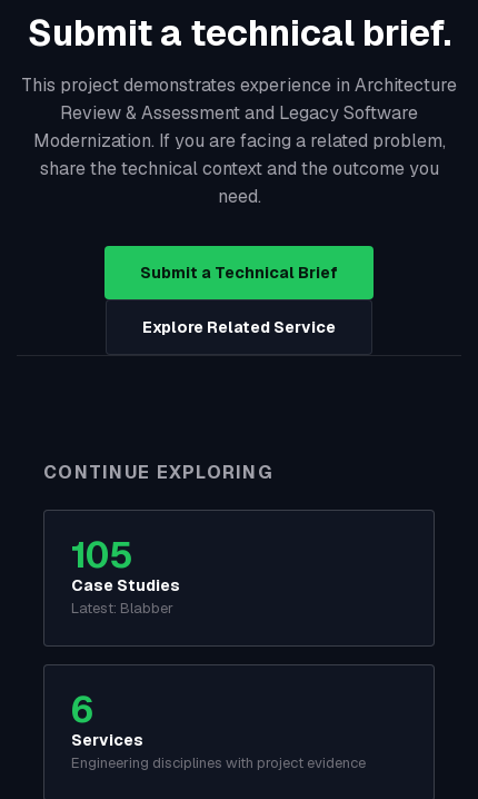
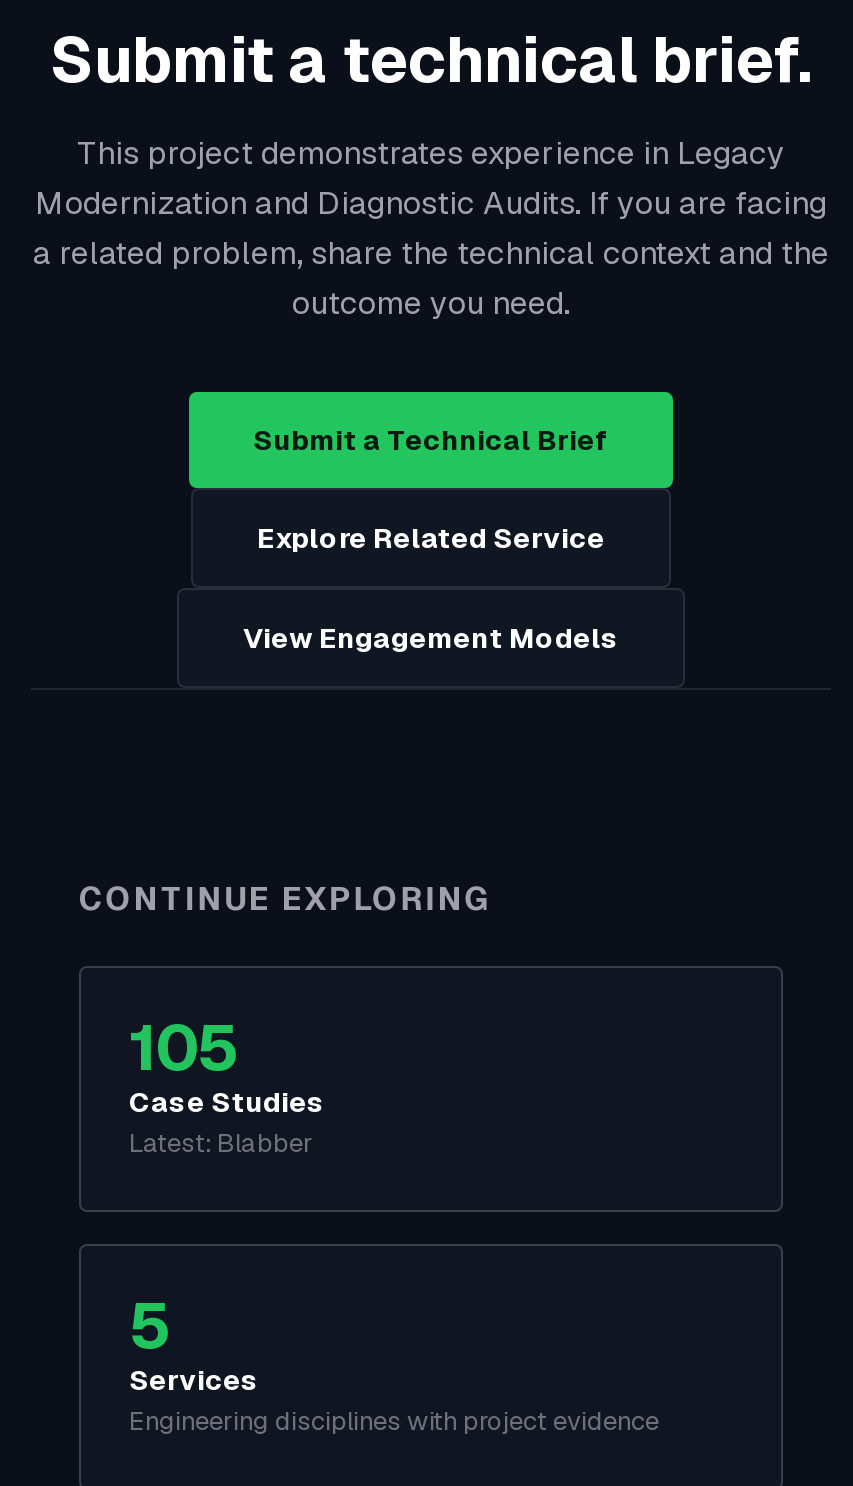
[21,73,457,208] This project demonstrates experience in Architecture | Review & Assessment and Legacy Software | Modernization. If you are facing a related problem, | share the technical context and the outcome you | need. -> [33,132,829,324] This project demonstrates experience in Legacy | Modernization and Diagnostic Audits. If you are facing | a related problem, share the technical context and the | outcome you need.
moved [140,263,338,337] -> [253,422,609,556]: Submit a Technical Brief | Explore Related Service
none -> [243,620,619,656] View Engagement Models
[71,687,93,732] 6 -> [129,1284,173,1366] 5

